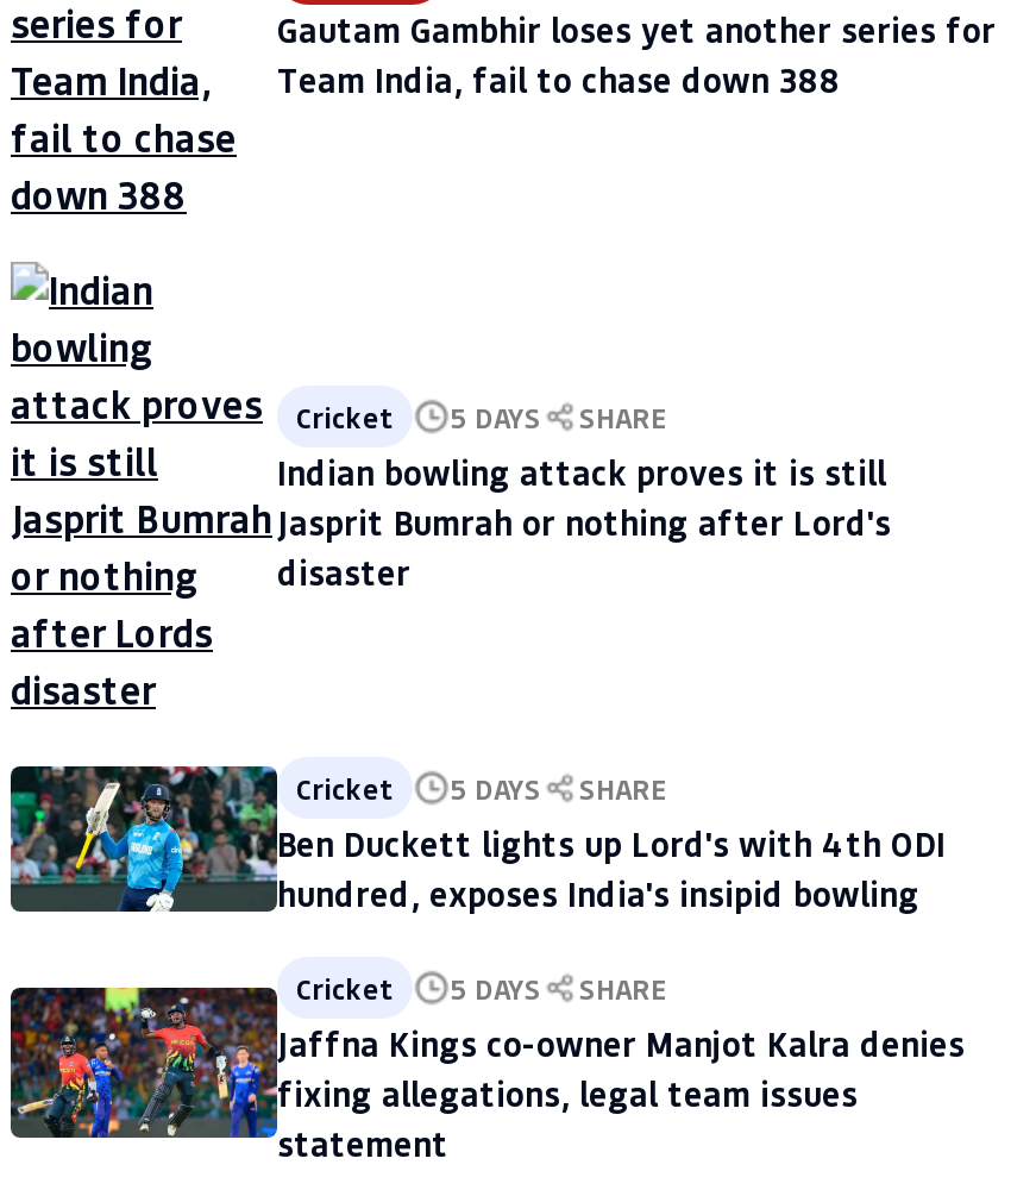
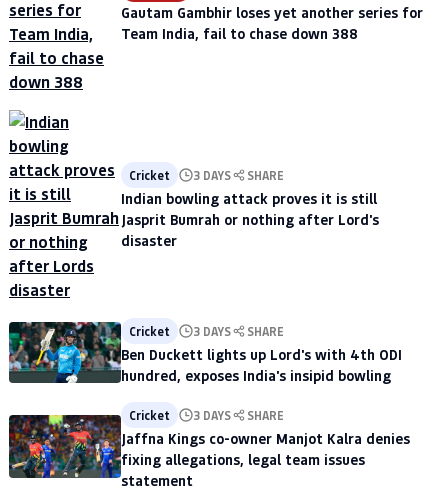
[296,397,667,436] Cricket 5 DAYS SHARE -> [129,167,284,183] Cricket 3 DAYS SHARE
[296,770,667,808] Cricket 5 DAYS SHARE -> [129,323,284,339] Cricket 3 DAYS SHARE
[296,970,667,1008] Cricket 5 DAYS SHARE -> [129,407,284,423] Cricket 3 DAYS SHARE

